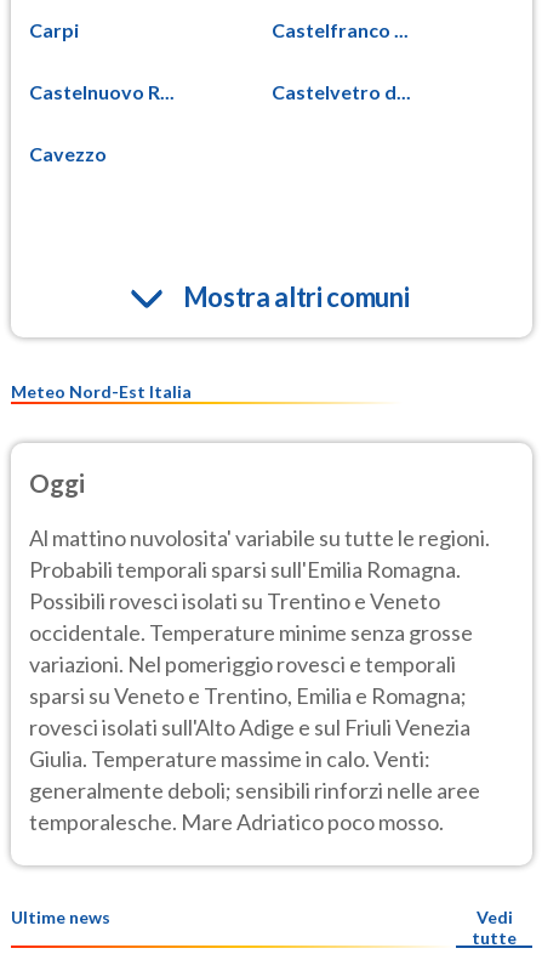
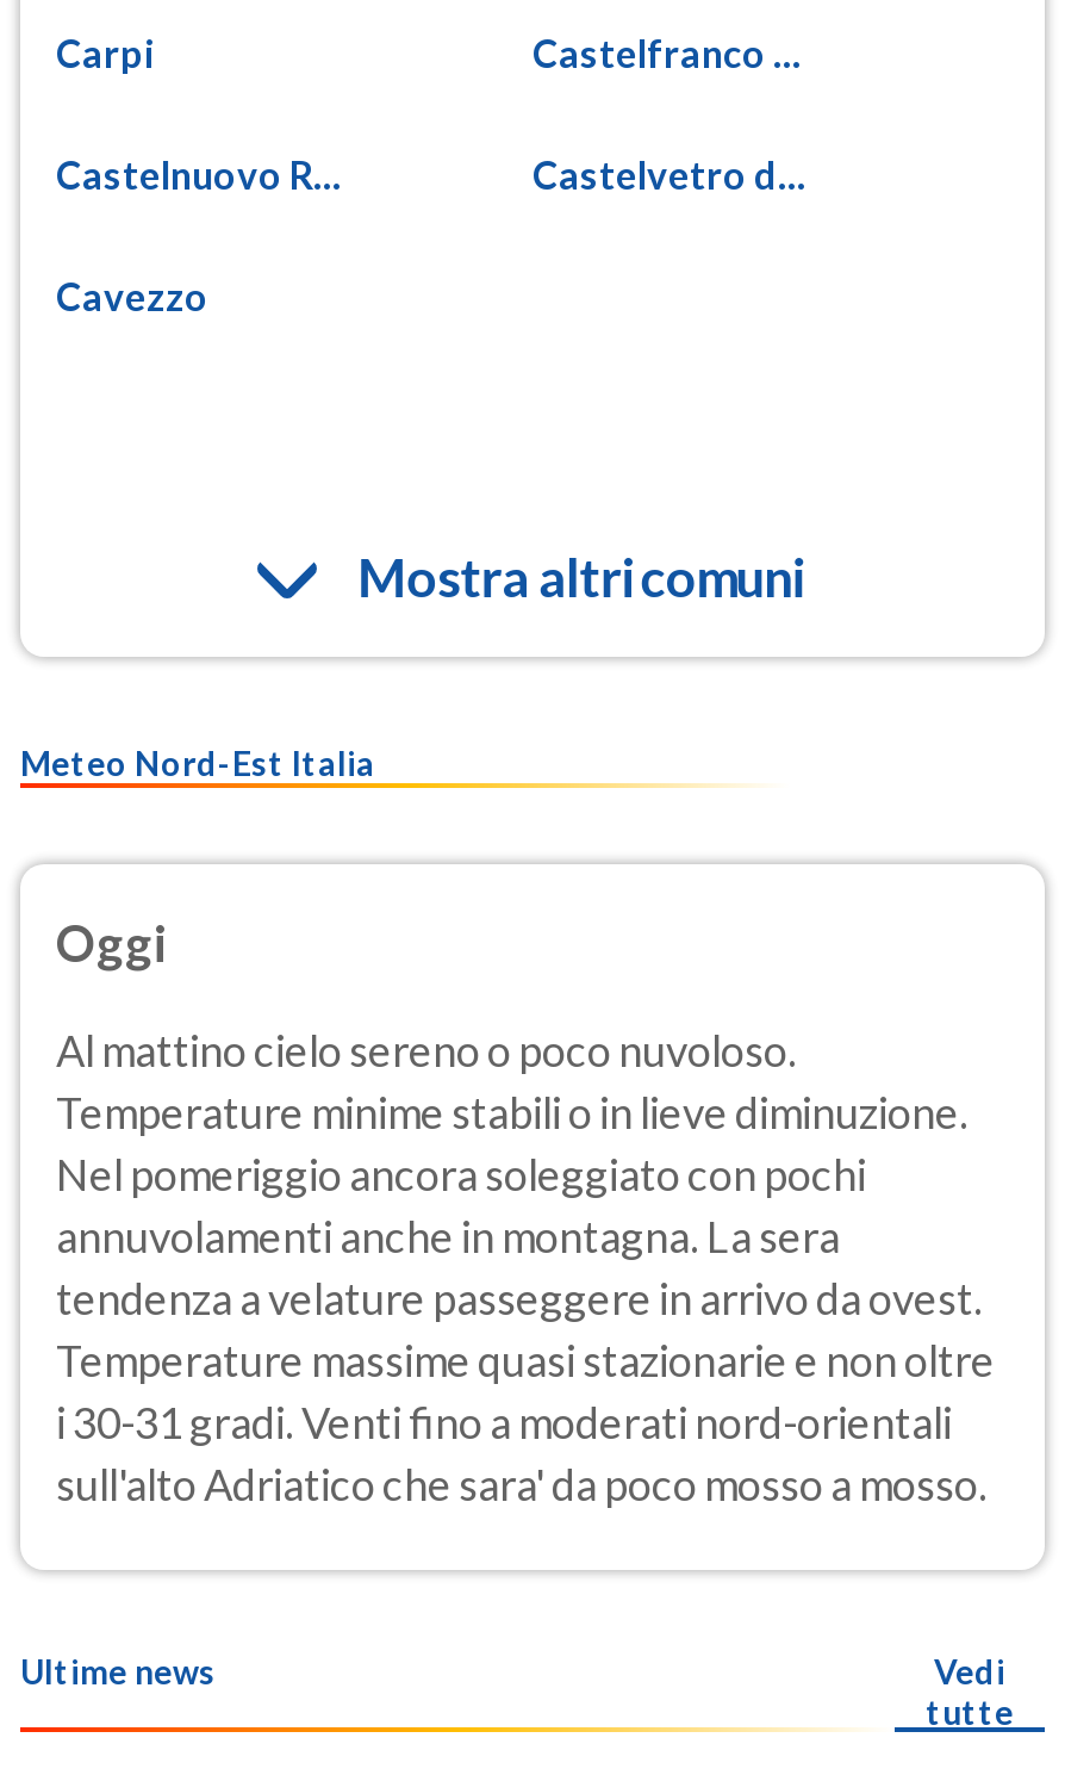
[29,524,490,834] Al mattino nuvolosita' variabile su tutte le regioni. | Probabili temporali sparsi sull'Emilia Romagna. | Possibili rovesci isolati su Trentino e Veneto | occidentale. Temperature minime senza grosse | variazioni. Nel pomeriggio rovesci e temporali | sparsi su Veneto e Trentino, Emilia e Romagna; | rovesci isolati sull'Alto Adige e sul Friuli Venezia | Giulia. Temperature massime in calo. Venti: | generalmente deboli; sensibili rinforzi nelle aree | temporalesche. Mare Adriatico poco mosso. -> [56,1023,995,1509] Al mattino cielo sereno o poco nuvoloso. | Temperature minime stabili o in lieve diminuzione. | Nel pomeriggio ancora soleggiato con pochi | annuvolamenti anche in montagna. La sera | tendenza a velature passeggere in arrivo da ovest. | Temperature massime quasi stazionarie e non oltre | i 30-31 gradi. Venti fino a moderati nord-orientali | sull'alto Adriatico che sara' da poco mosso a mosso.

